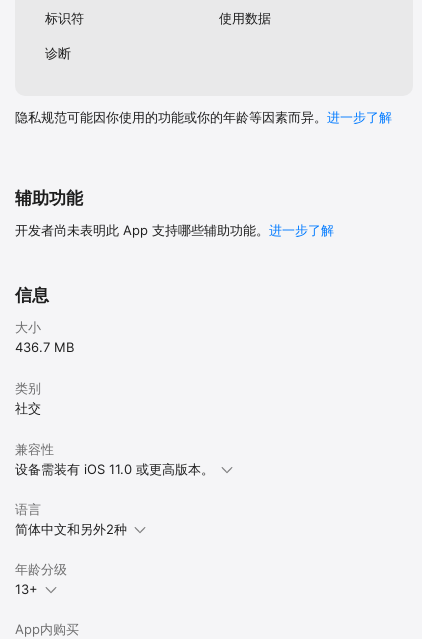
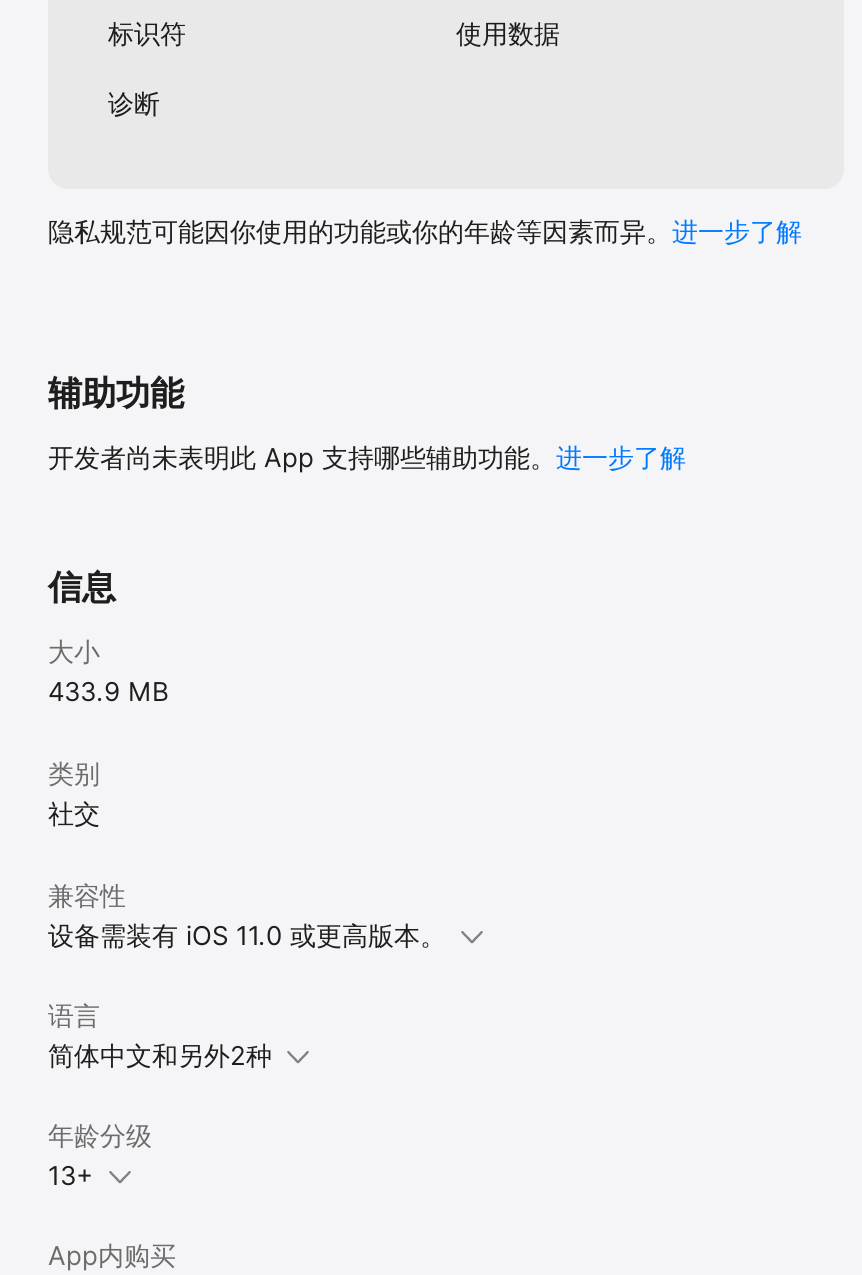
[15,339,74,355] 436.7 MB -> [48,675,168,707] 433.9 MB

